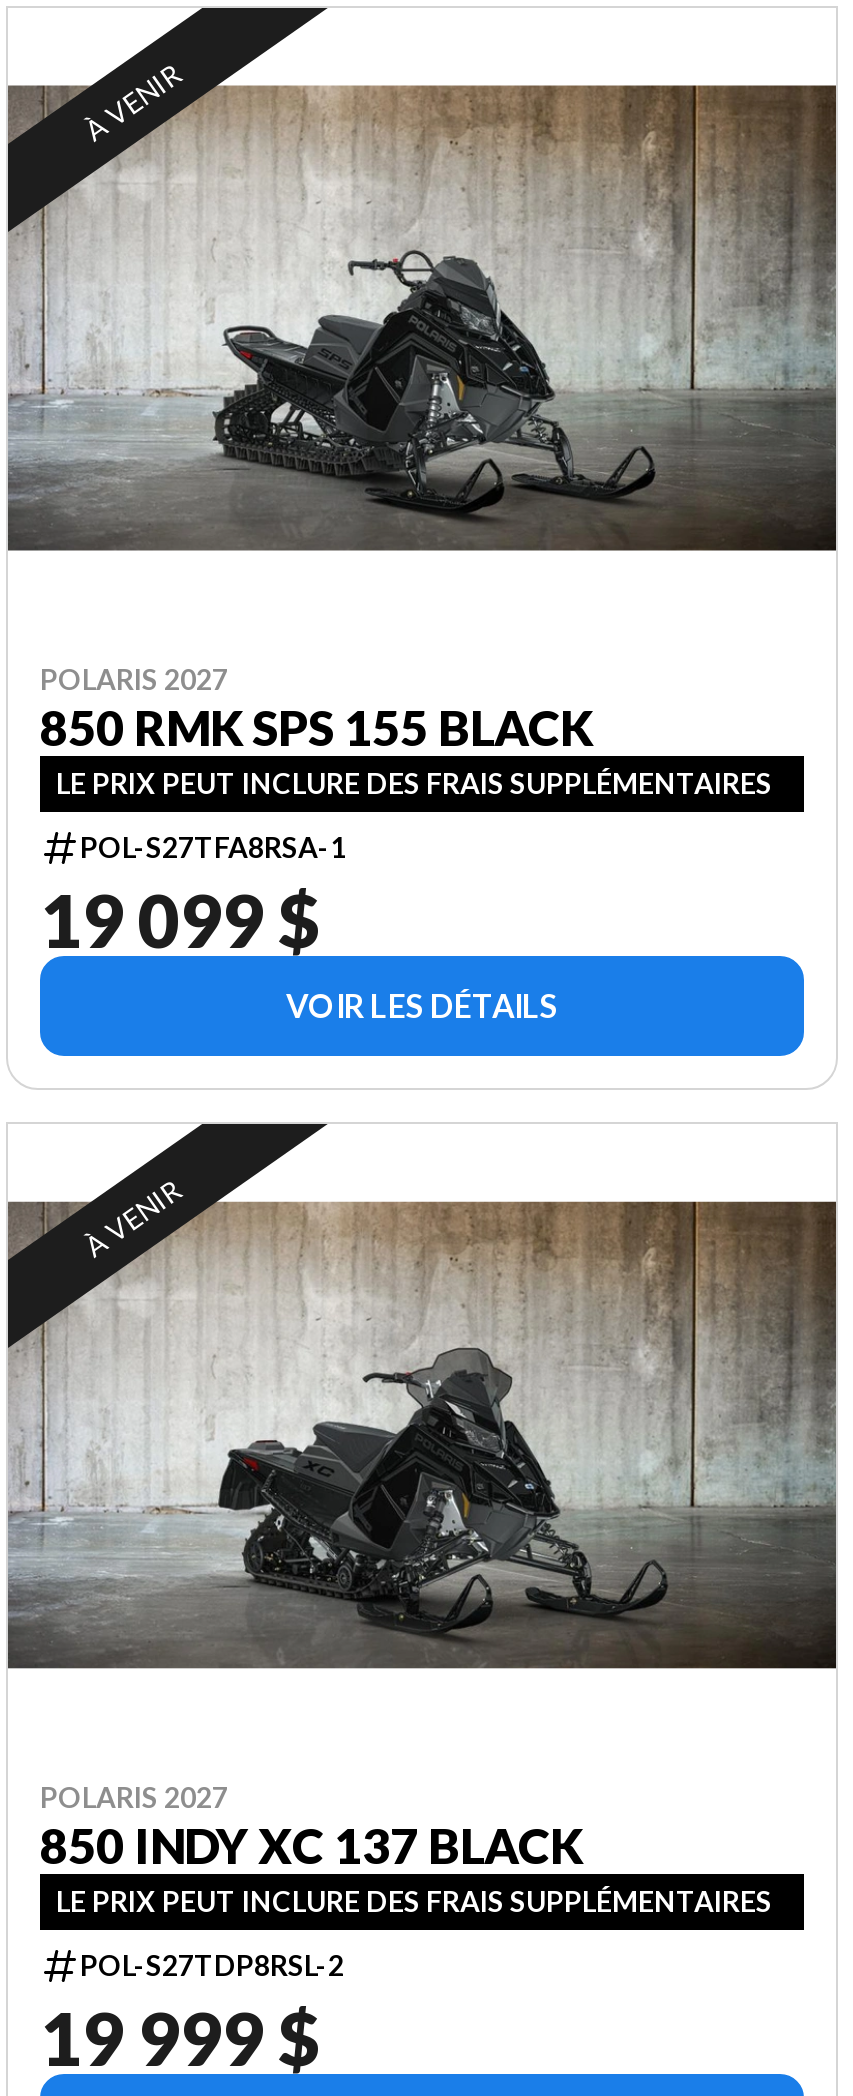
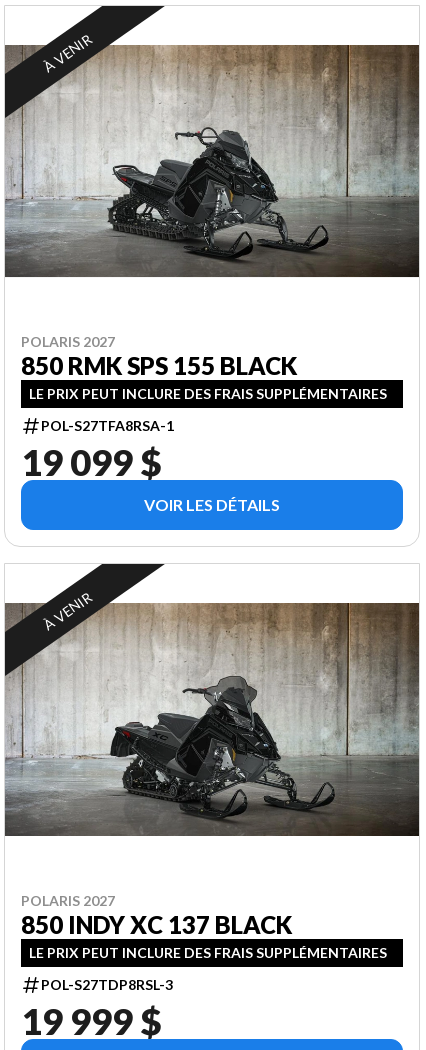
[80,1947,344,1981] POL-S27TDP8RSL-2 -> [41,975,173,992] POL-S27TDP8RSL-3

